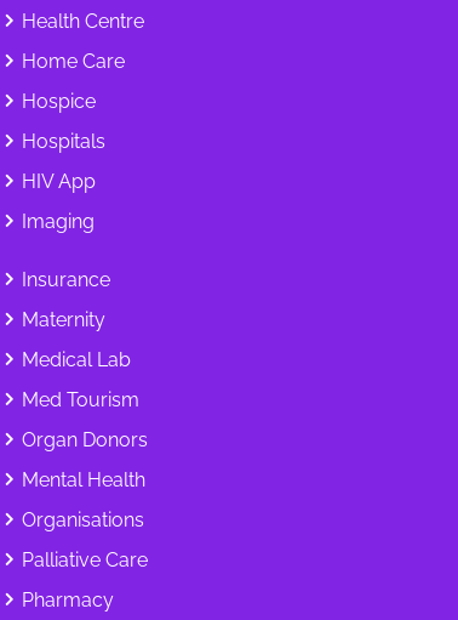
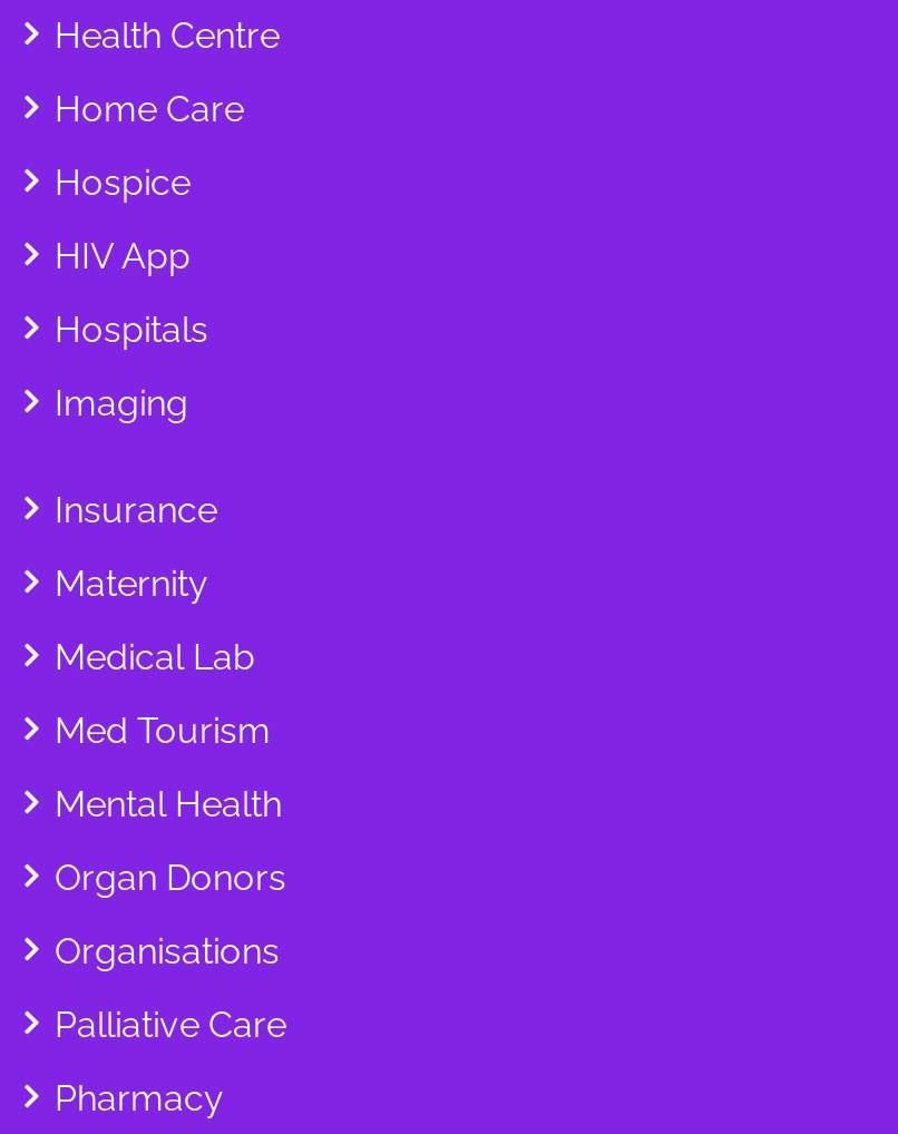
moved [22,130,105,153] -> [55,309,208,351]: Hospitals
moved [22,170,96,193] -> [55,235,191,277]: HIV App
moved [22,428,148,451] -> [55,857,286,899]: Organ Donors
moved [22,468,145,491] -> [55,783,282,825]: Mental Health

